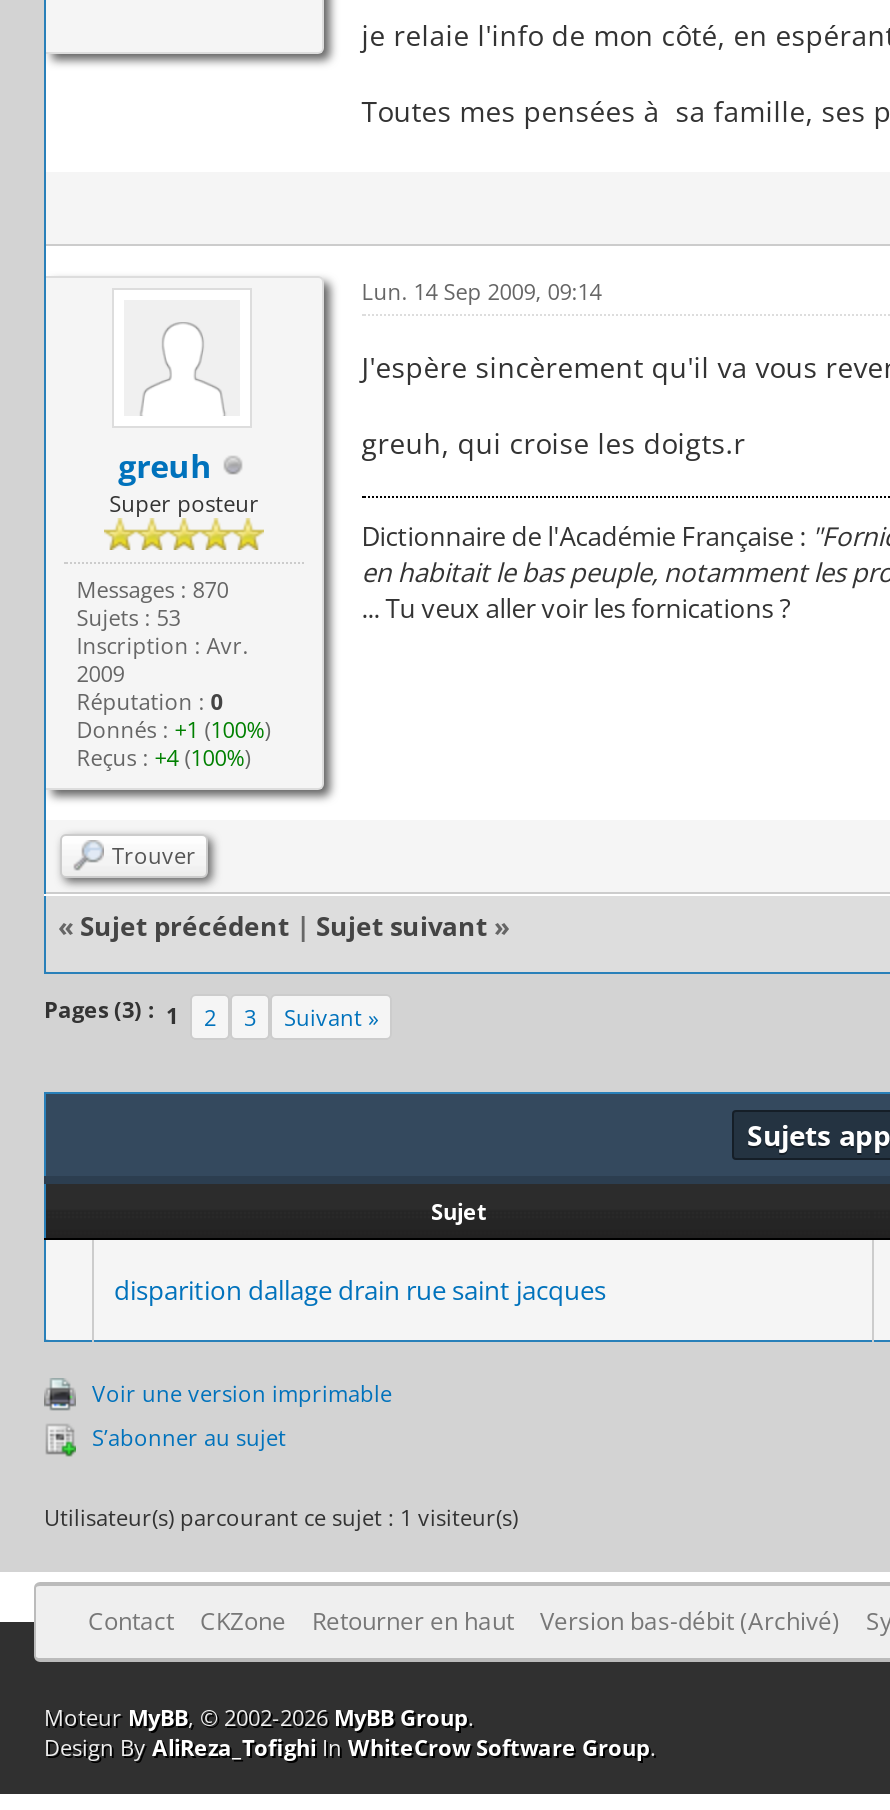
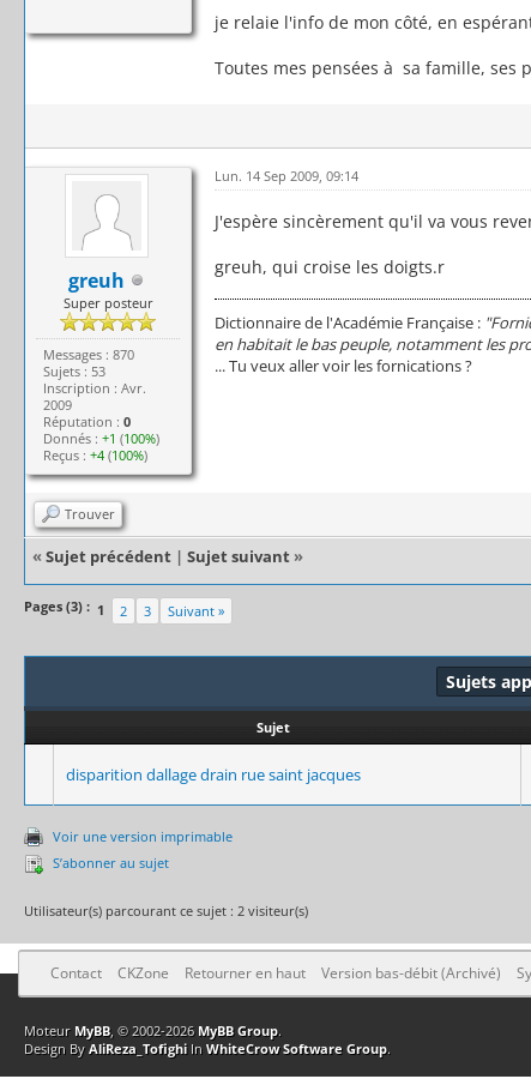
[44,1502,518,1532] Utilisateur(s) parcourant ce sujet : 1 visiteur(s) -> [24,901,308,919] Utilisateur(s) parcourant ce sujet : 2 visiteur(s)

